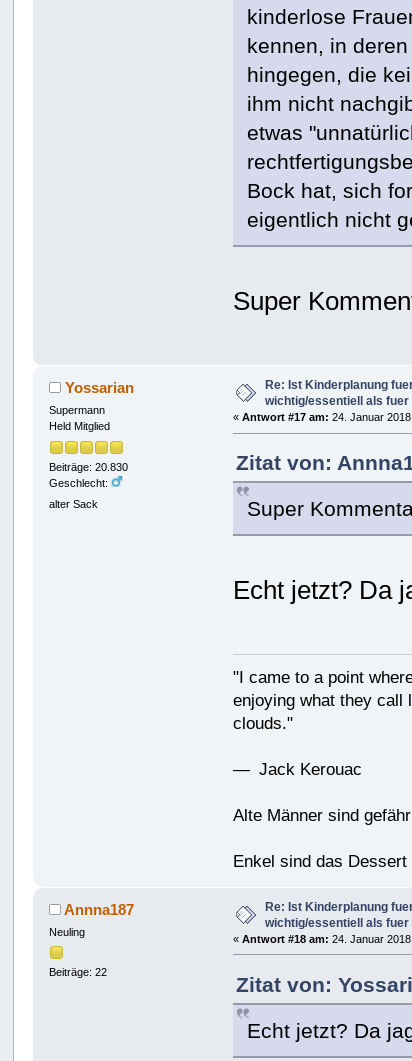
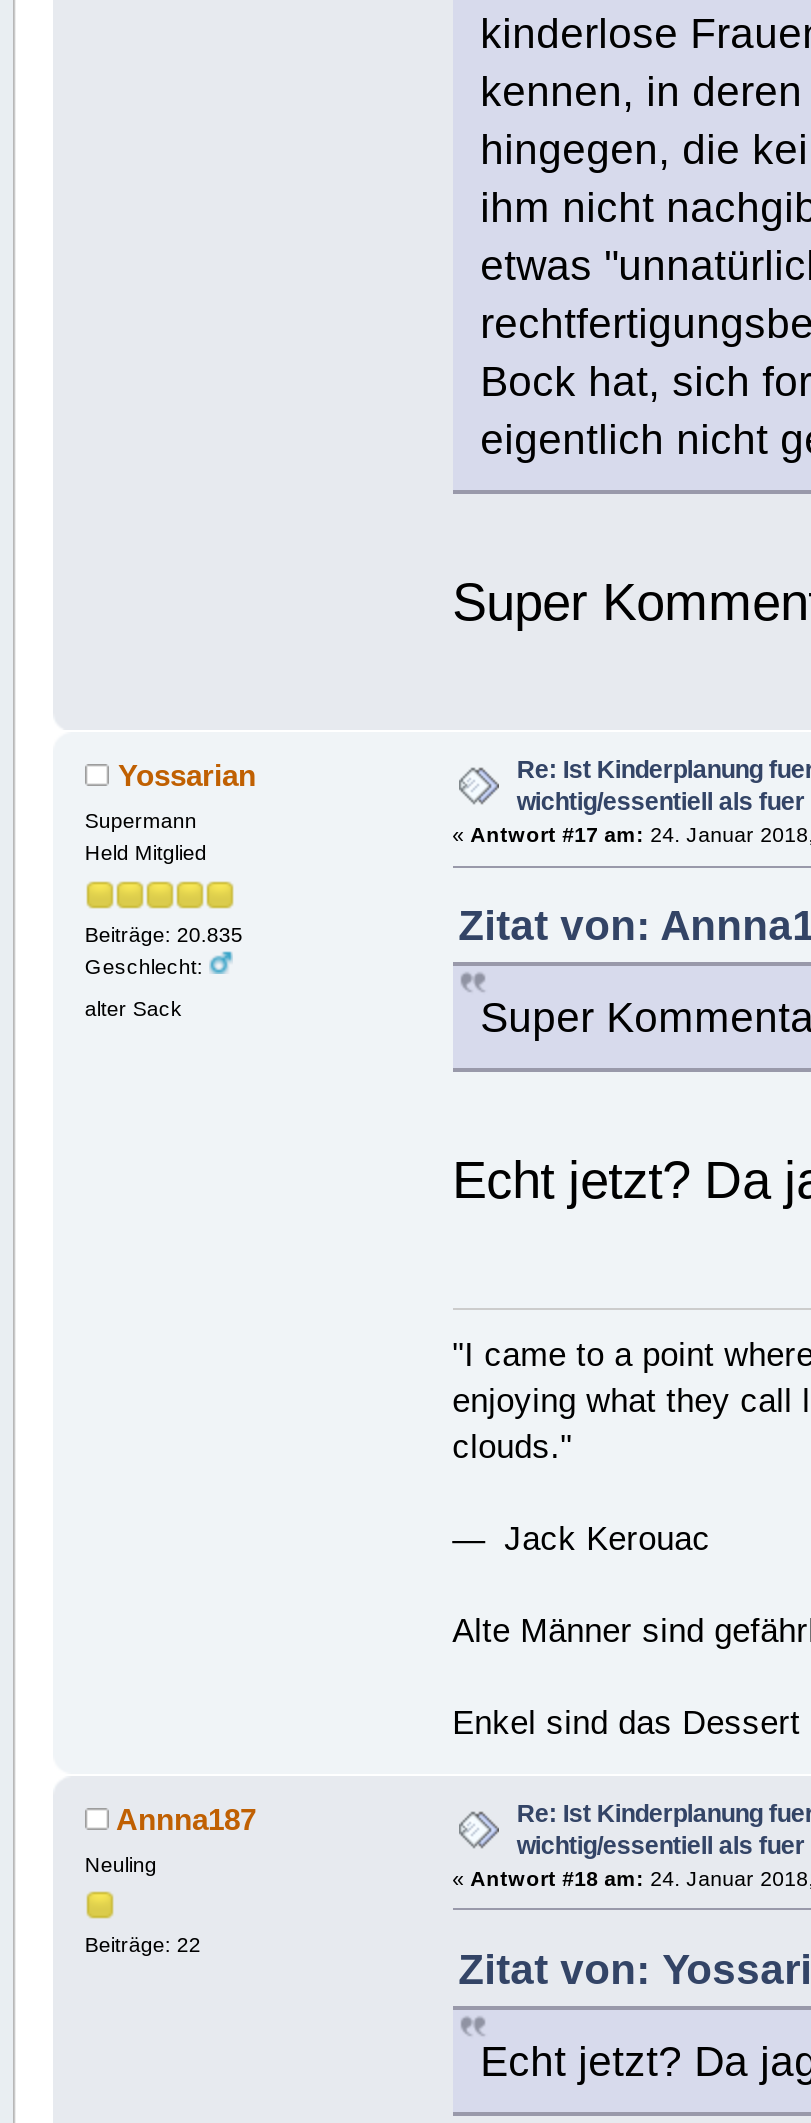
[49,461,128,473] Beiträge: 20.830 -> [85,921,243,945] Beiträge: 20.835

